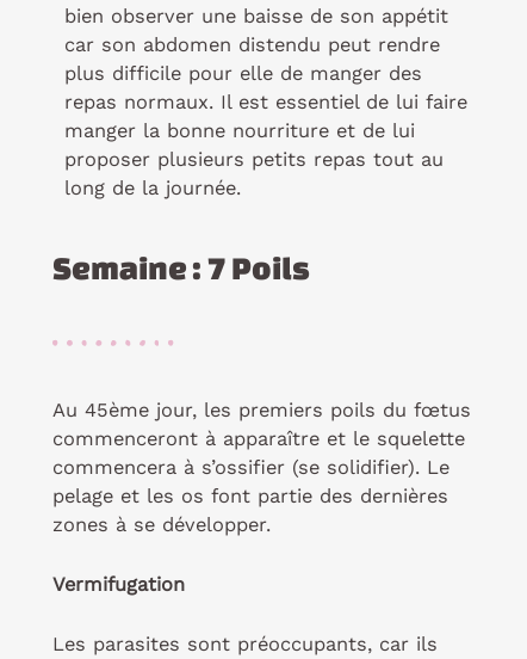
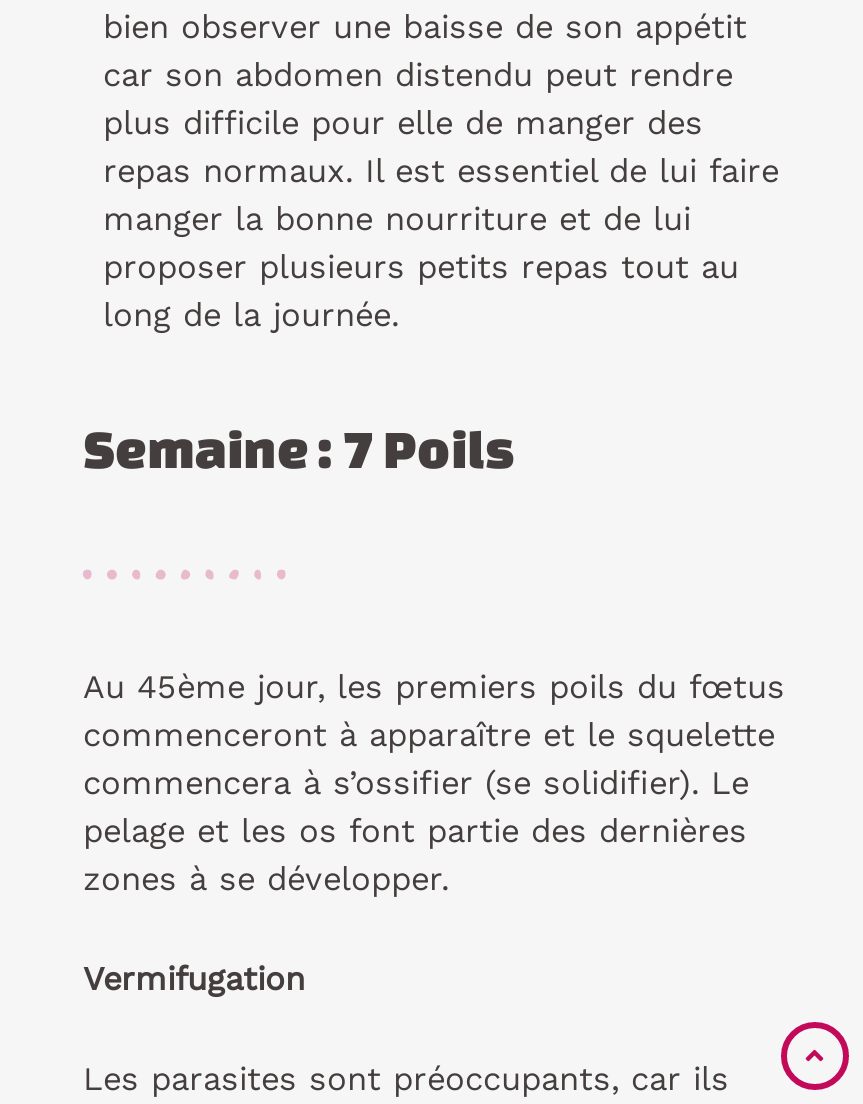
none -> [779,1020,851,1092] [image]

